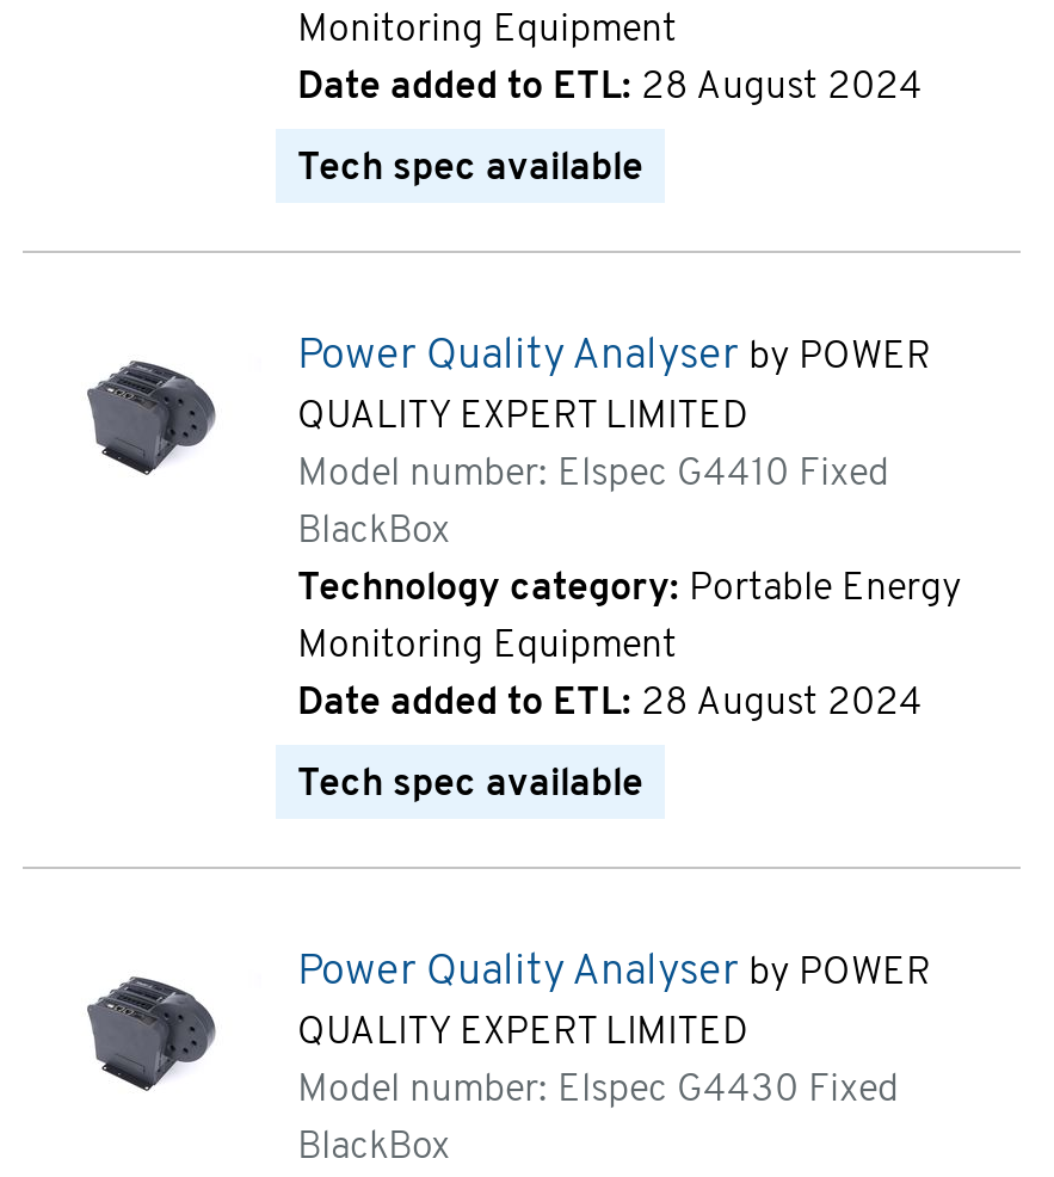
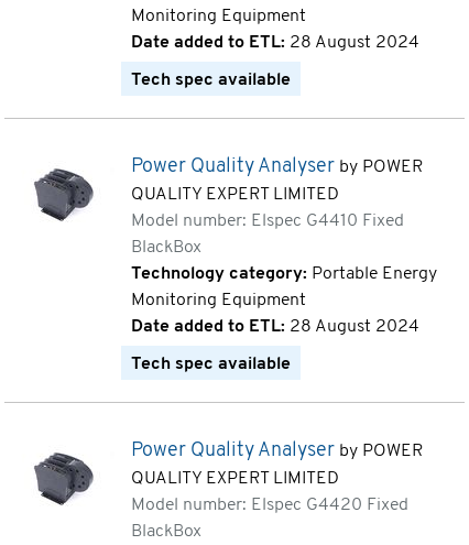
[297,1071,899,1109] Model number: Elspec G4430 Fixed -> [131,496,408,514] Model number: Elspec G4420 Fixed

